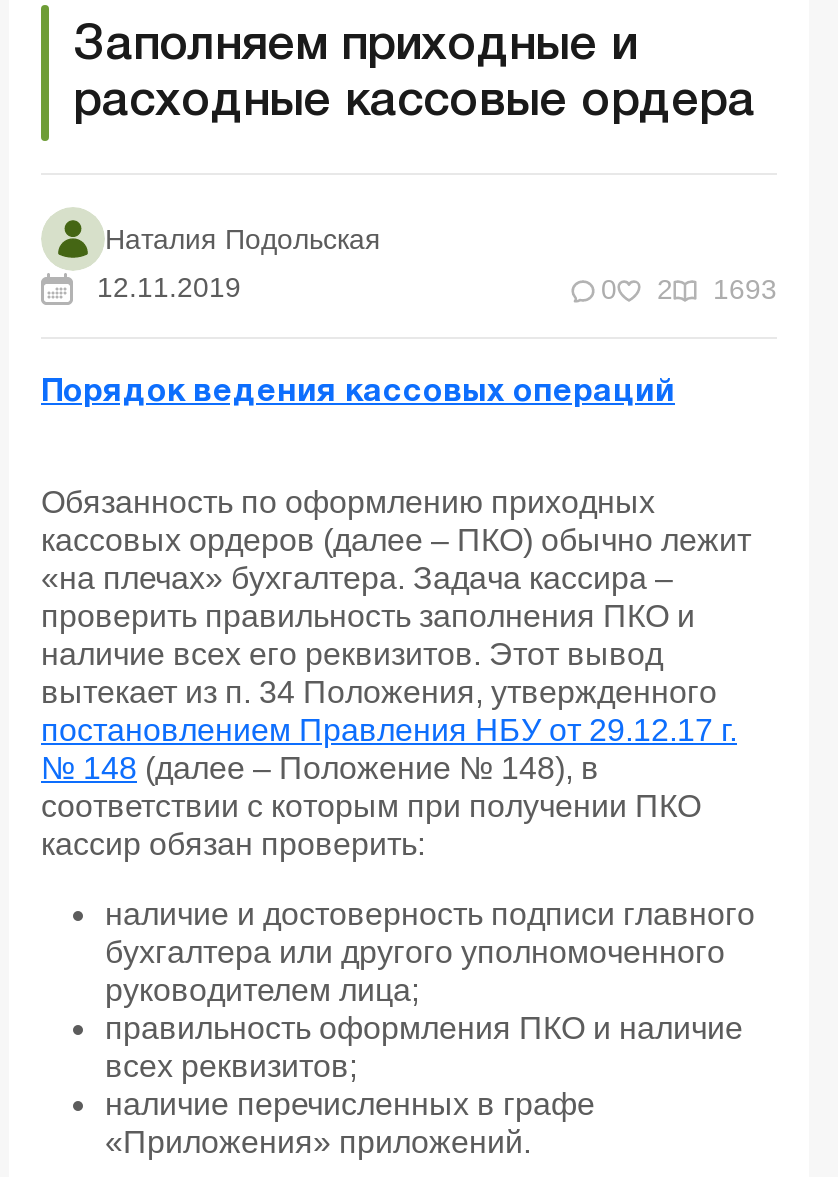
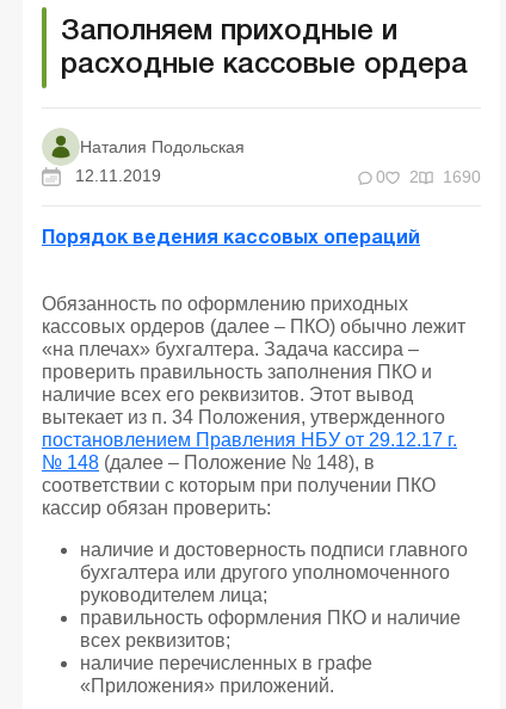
[713,272,777,304] 1693 -> [443,167,481,186] 1690

